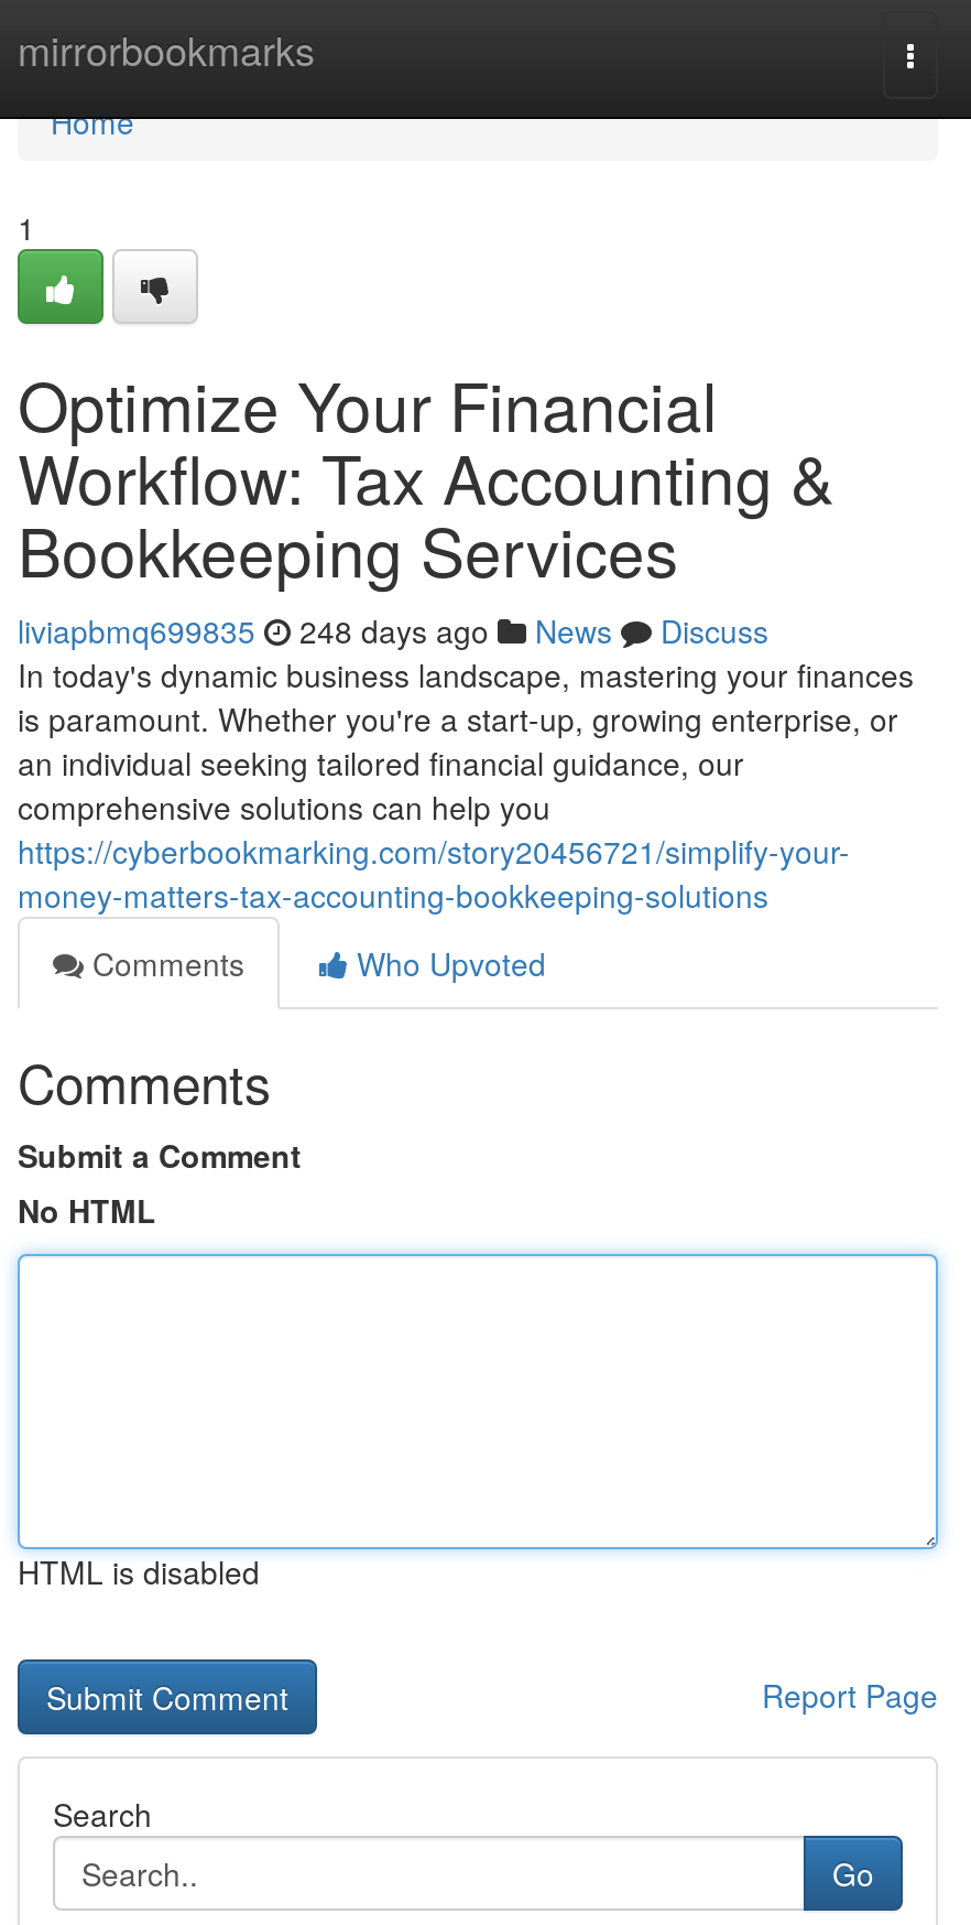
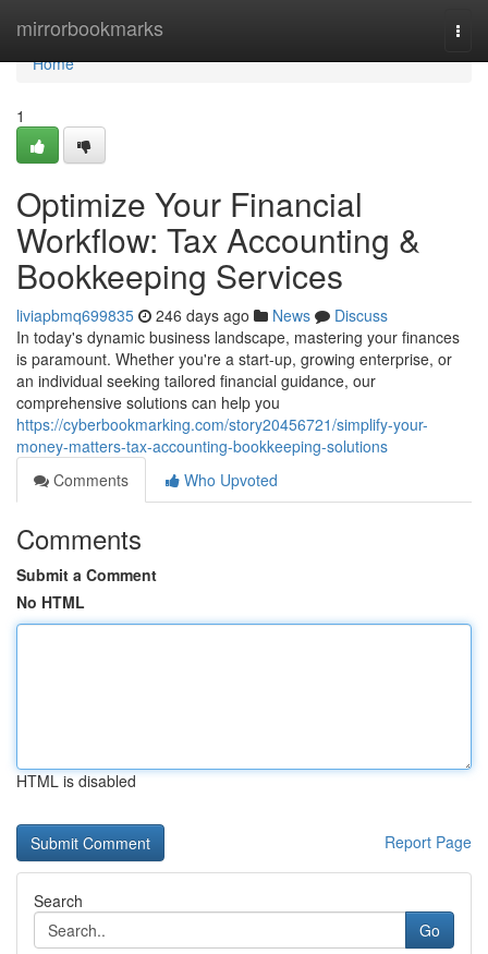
[18,608,768,652] liviapbmq699835 248 days ago News Discuss -> [16,304,388,326] liviapbmq699835 246 days ago News Discuss

